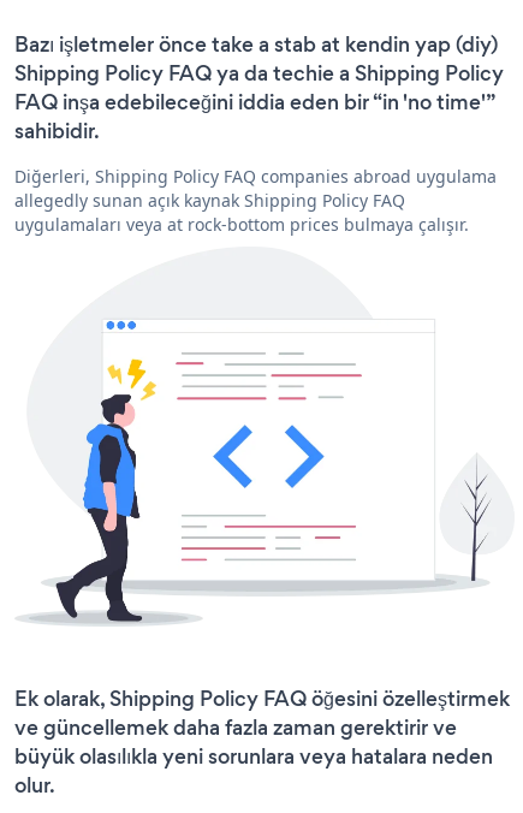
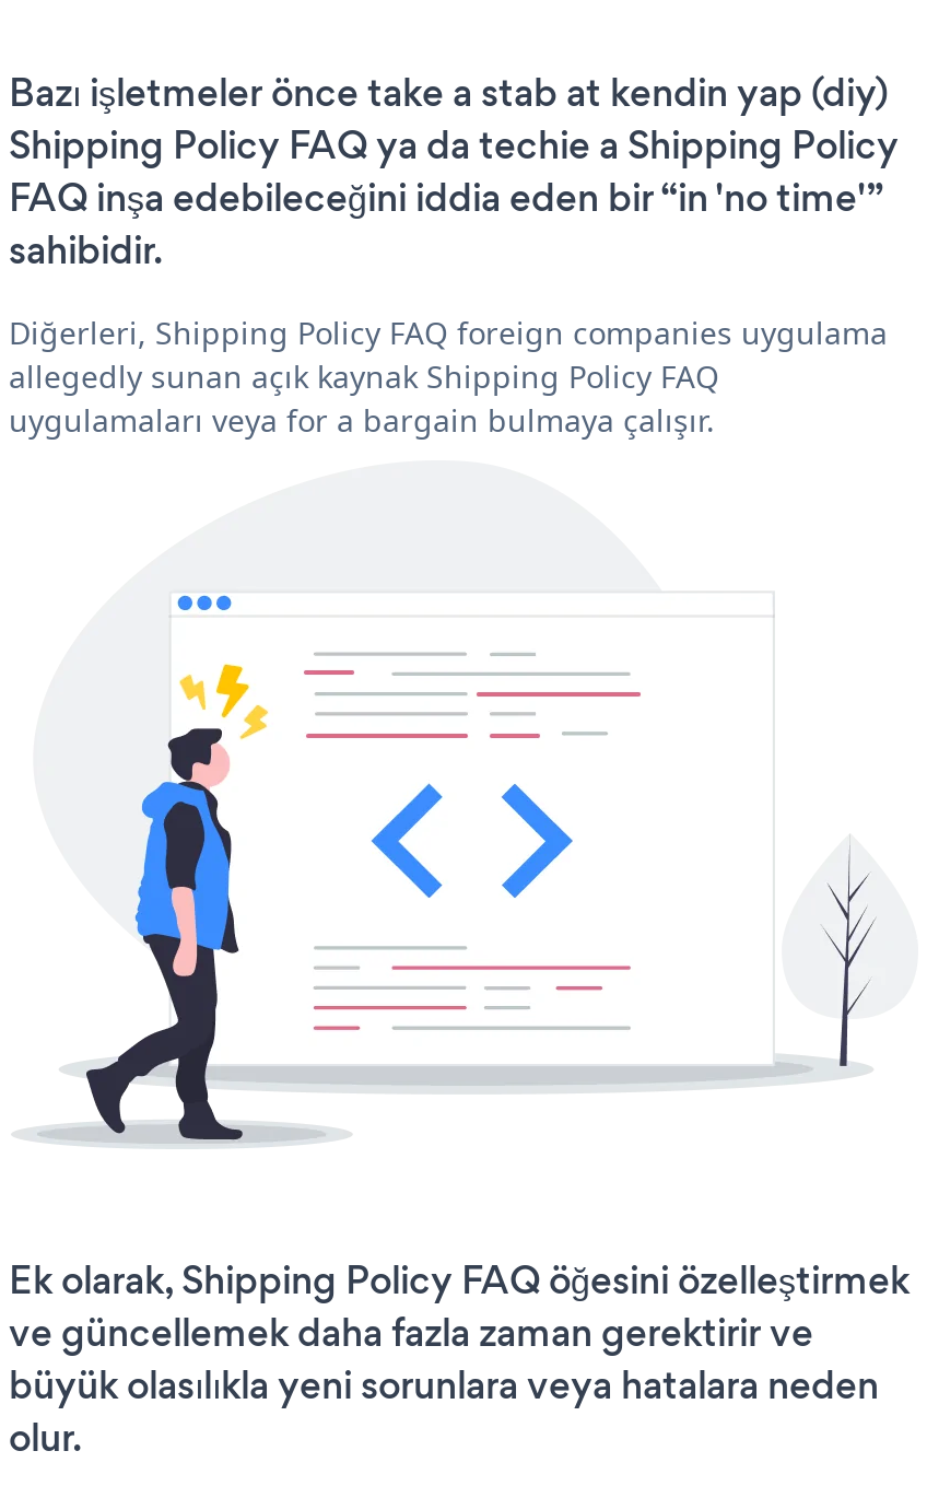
[14,165,497,188] Diğerleri, Shipping Policy FAQ companies abroad uygulama -> [9,313,888,354] Diğerleri, Shipping Policy FAQ foreign companies uygulama
[14,213,469,236] uygulamaları veya at rock-bottom prices bulmaya çalışır. -> [9,400,715,442] uygulamaları veya for a bargain bulmaya çalışır.

